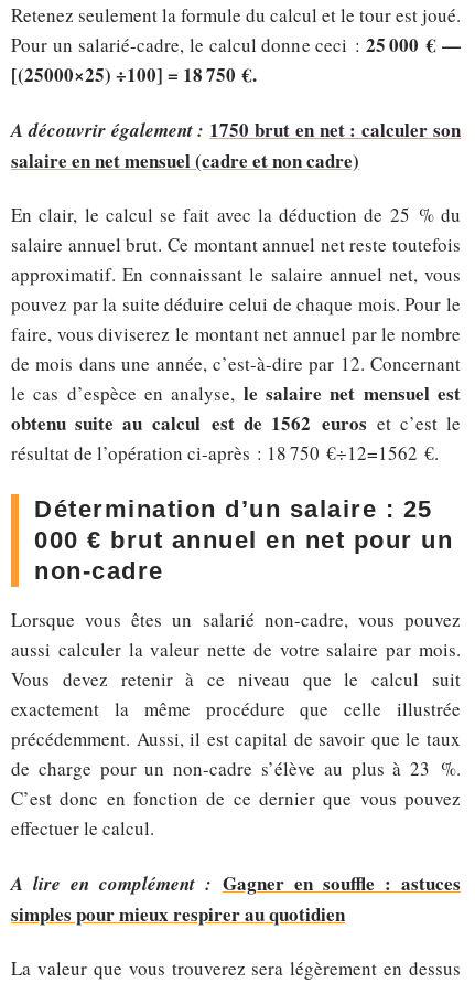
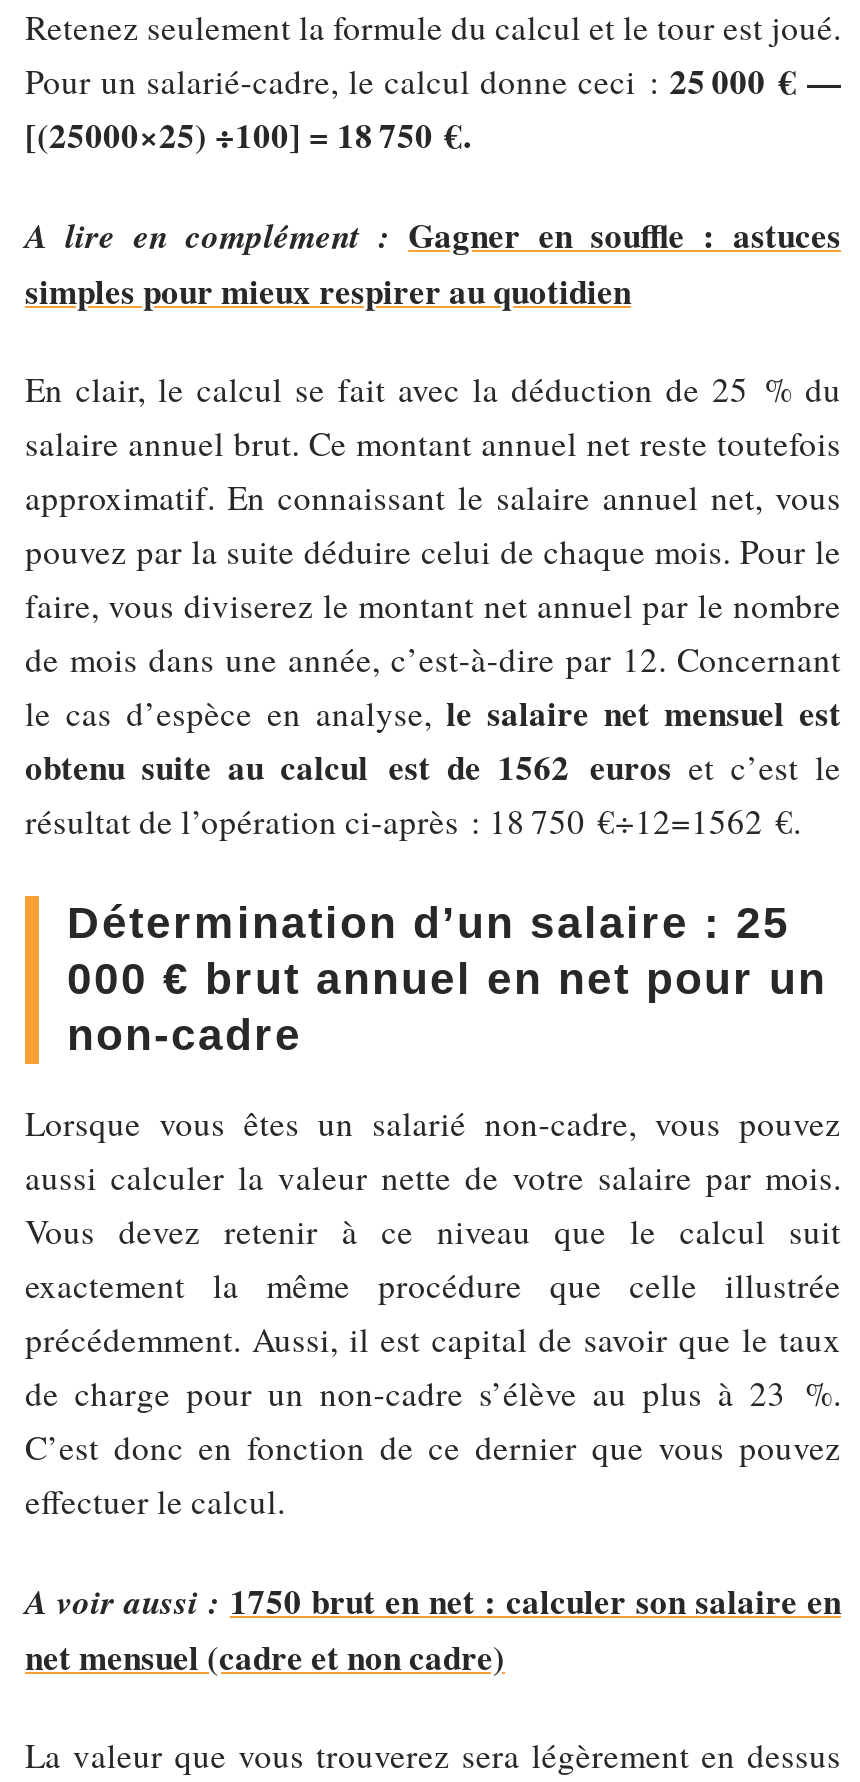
[11,115,461,174] A découvrir également : 1750 brut en net : calculer son | salaire en net mensuel (cadre et non cadre) -> none
none -> [25,1575,841,1681] A voir aussi : 1750 brut en net : calculer son salaire en | net mensuel (cadre et non cadre)
moved [11,869,461,927] -> [25,209,841,315]: A lire en complément : Gagner en souffle : astuces | simples pour mieux respirer au quotidien

